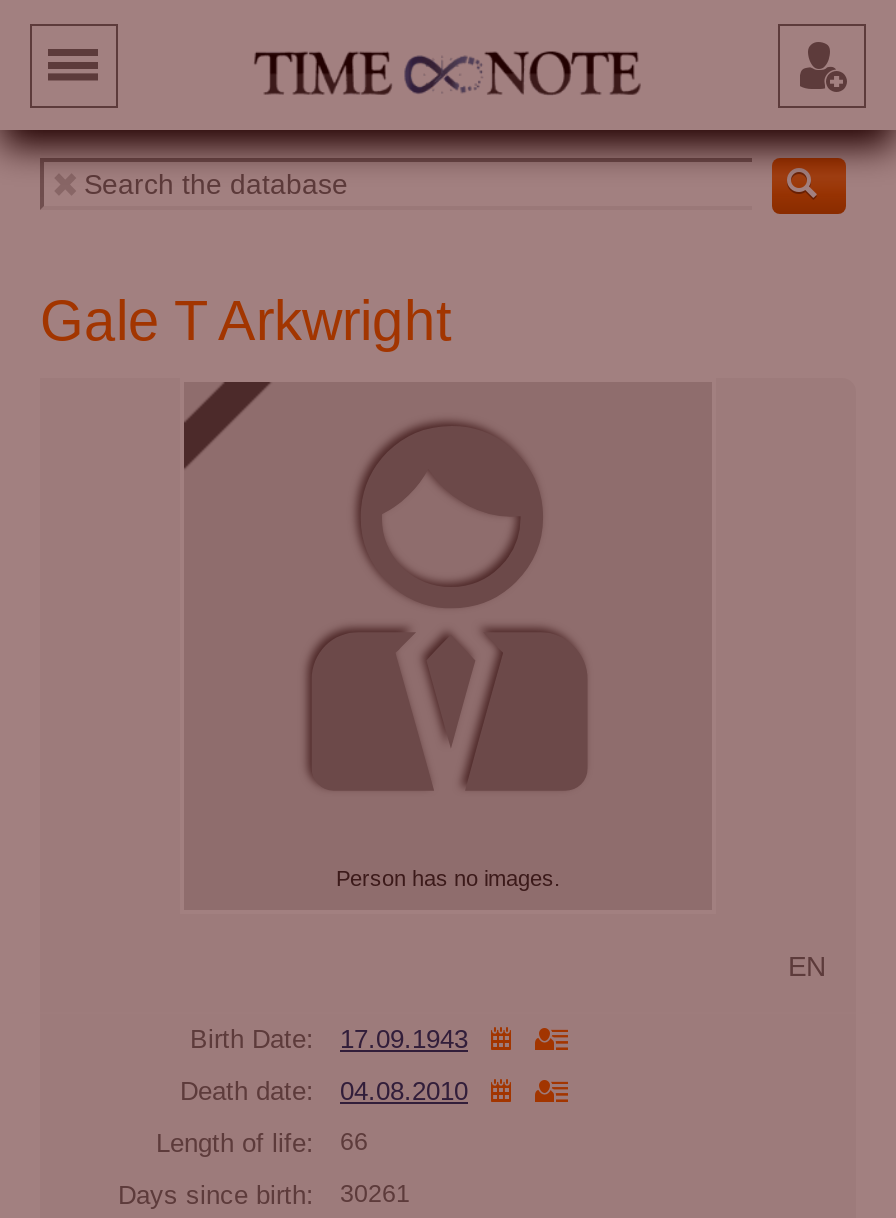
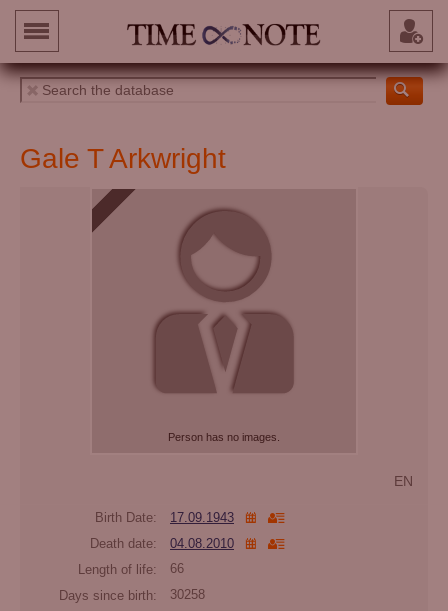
[118,1179,410,1209] Days since birth: 30261 -> [59,588,205,603] Days since birth: 30258

